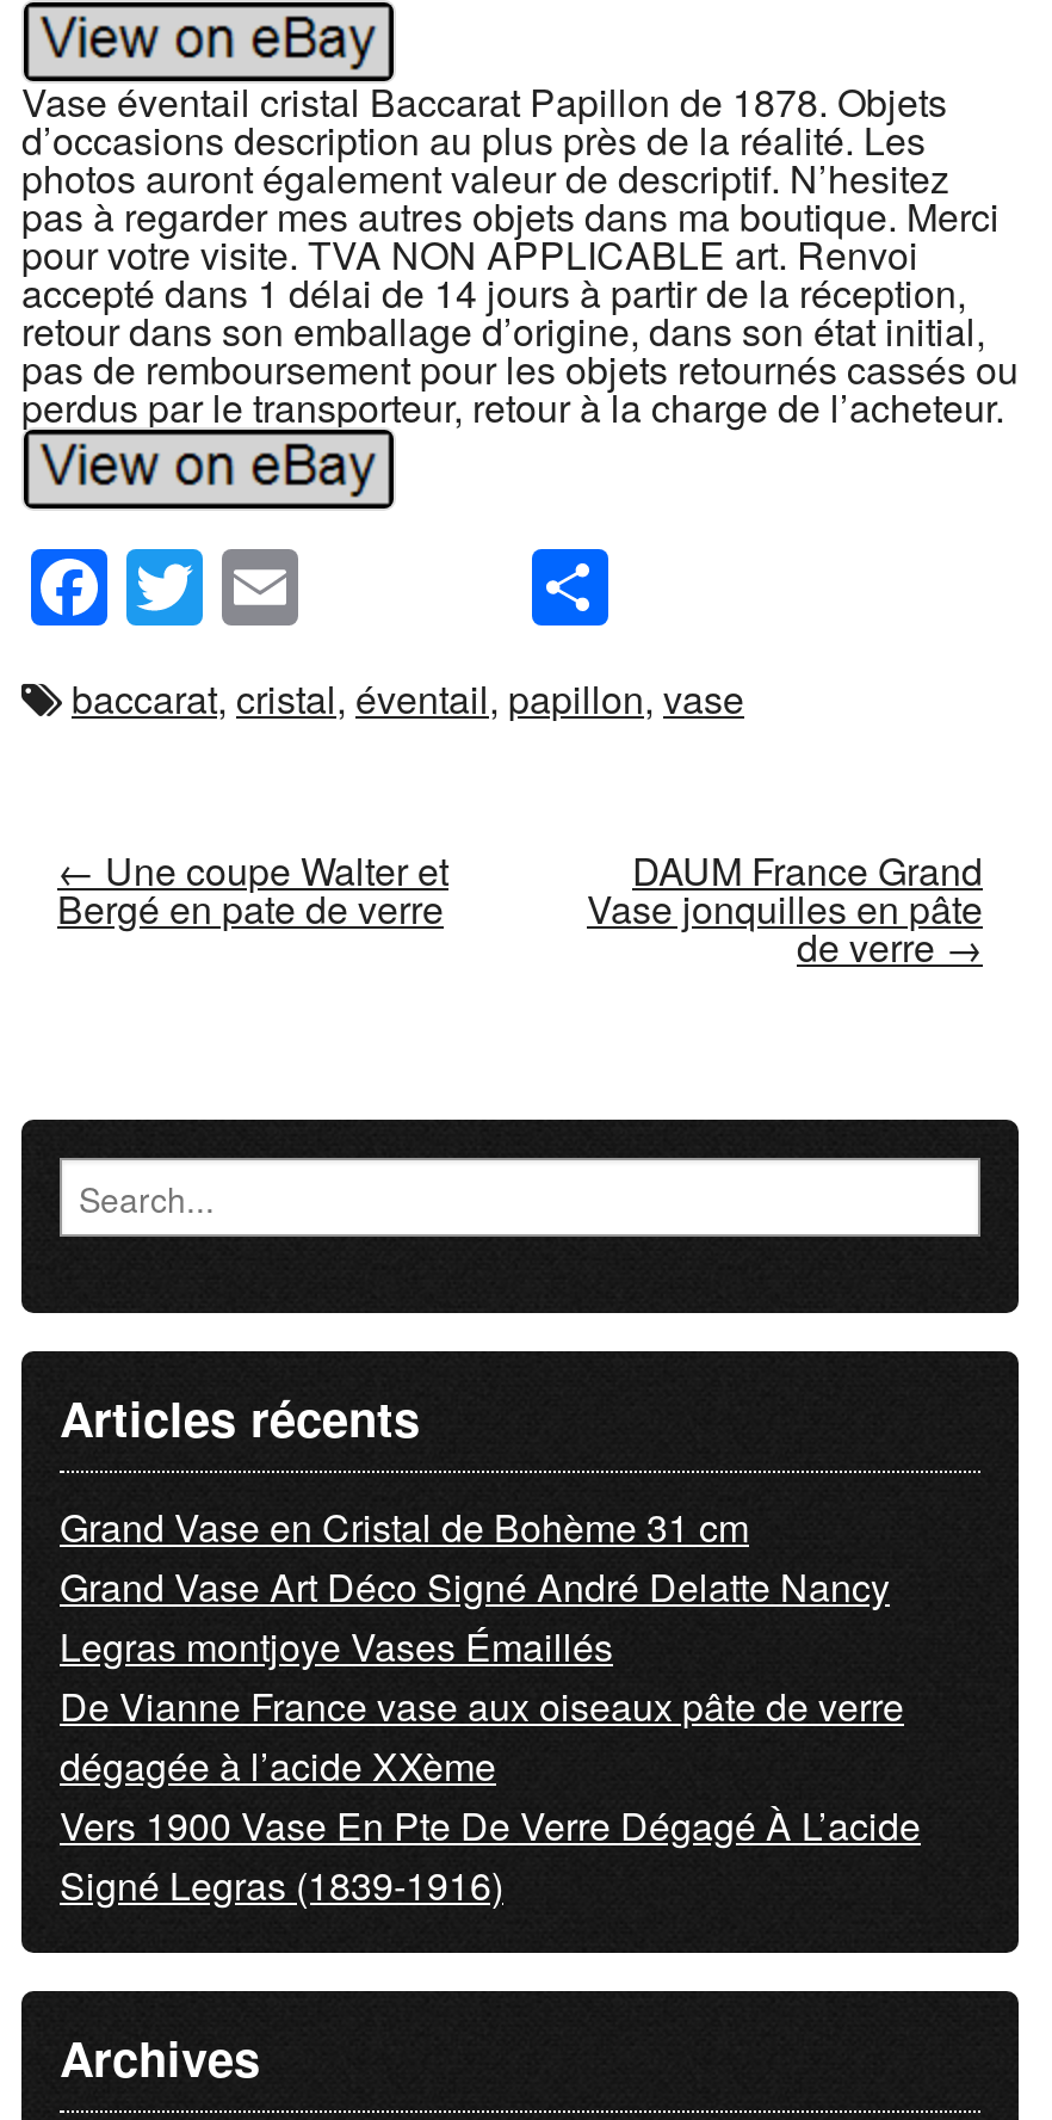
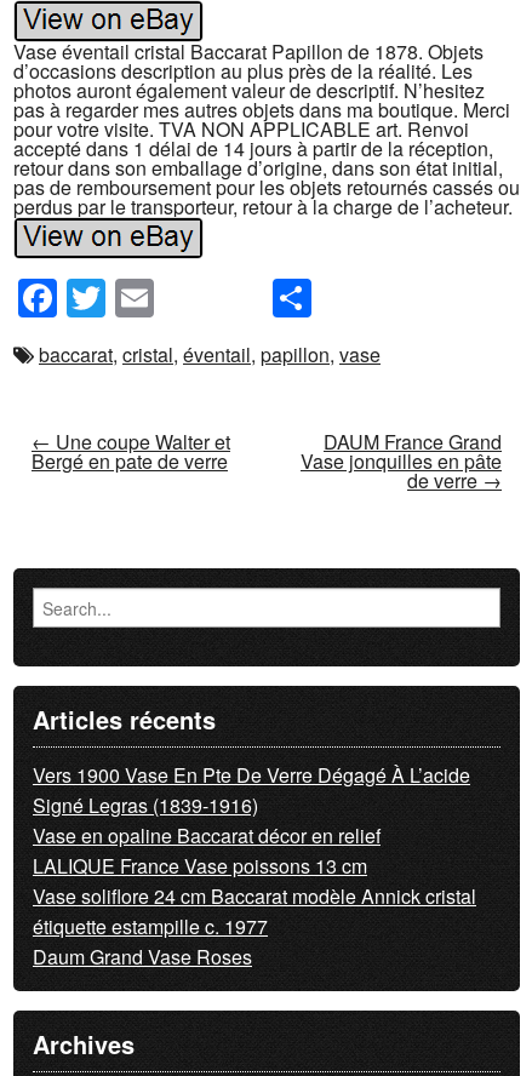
[60,1499,904,1792] Grand Vase en Cristal de Bohème 31 cm | Grand Vase Art Déco Signé André Delatte Nancy | Legras montjoye Vases Émaillés | De Vianne France vase aux oiseaux pâte de verre | dégagée à l’acide XXème -> none
moved [60,1797,921,1912] -> [33,761,470,819]: Vers 1900 Vase En Pte De Verre Dégagé À L’acide | Signé Legras (1839-1916)
none -> [33,821,476,970] Vase en opaline Baccarat décor en relief | LALIQUE France Vase poissons 13 cm | Vase soliflore 24 cm Baccarat modèle Annick cristal | étiquette estampille c. 1977 | Daum Grand Vase Roses

